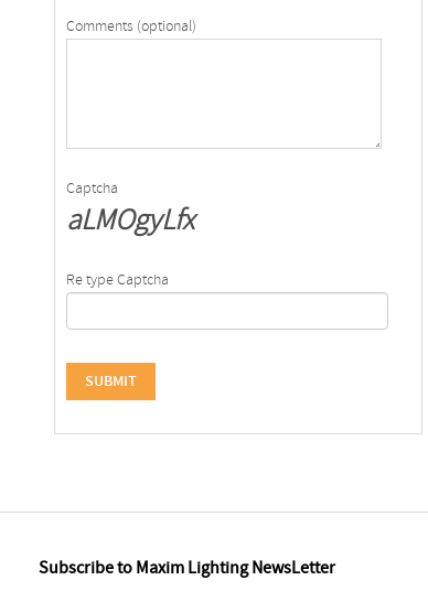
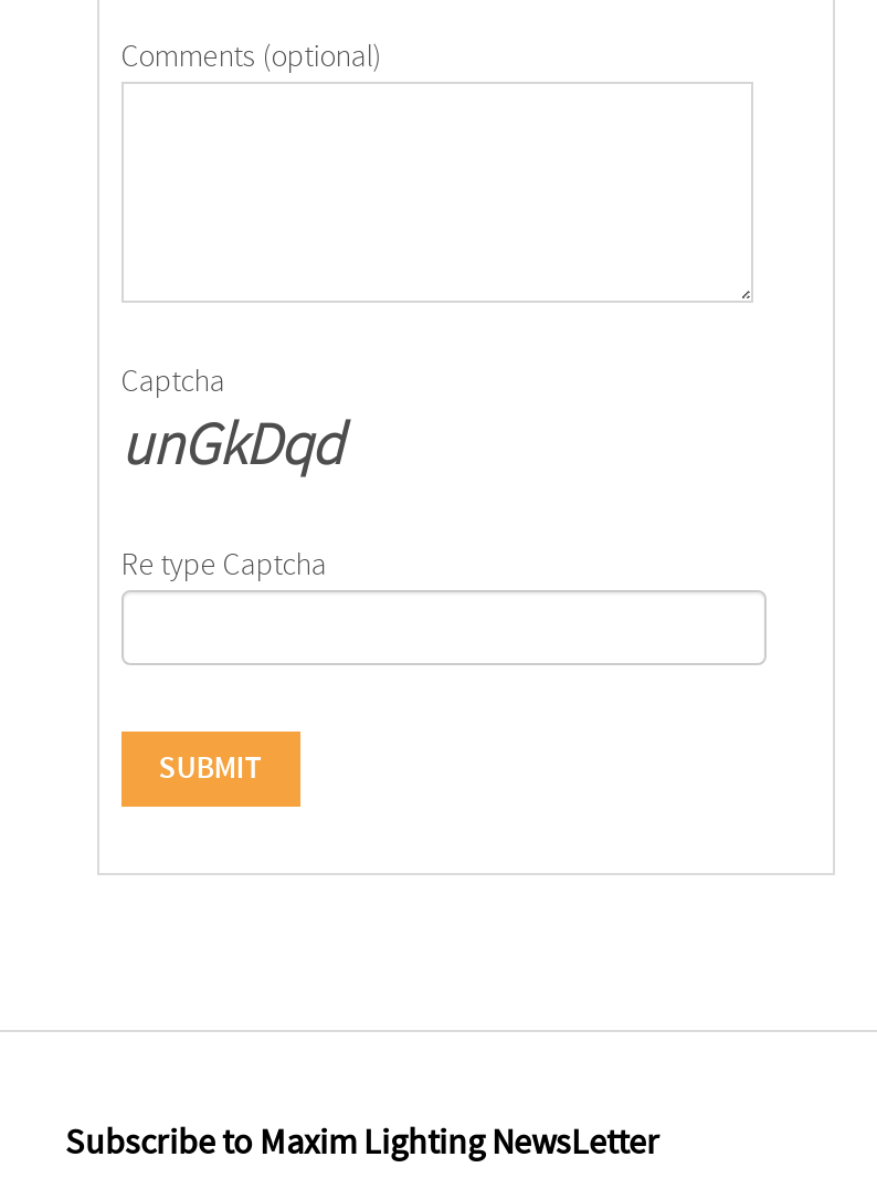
[66,202,194,240] aLMOgyLfx -> [121,409,342,486] unGkDqd

